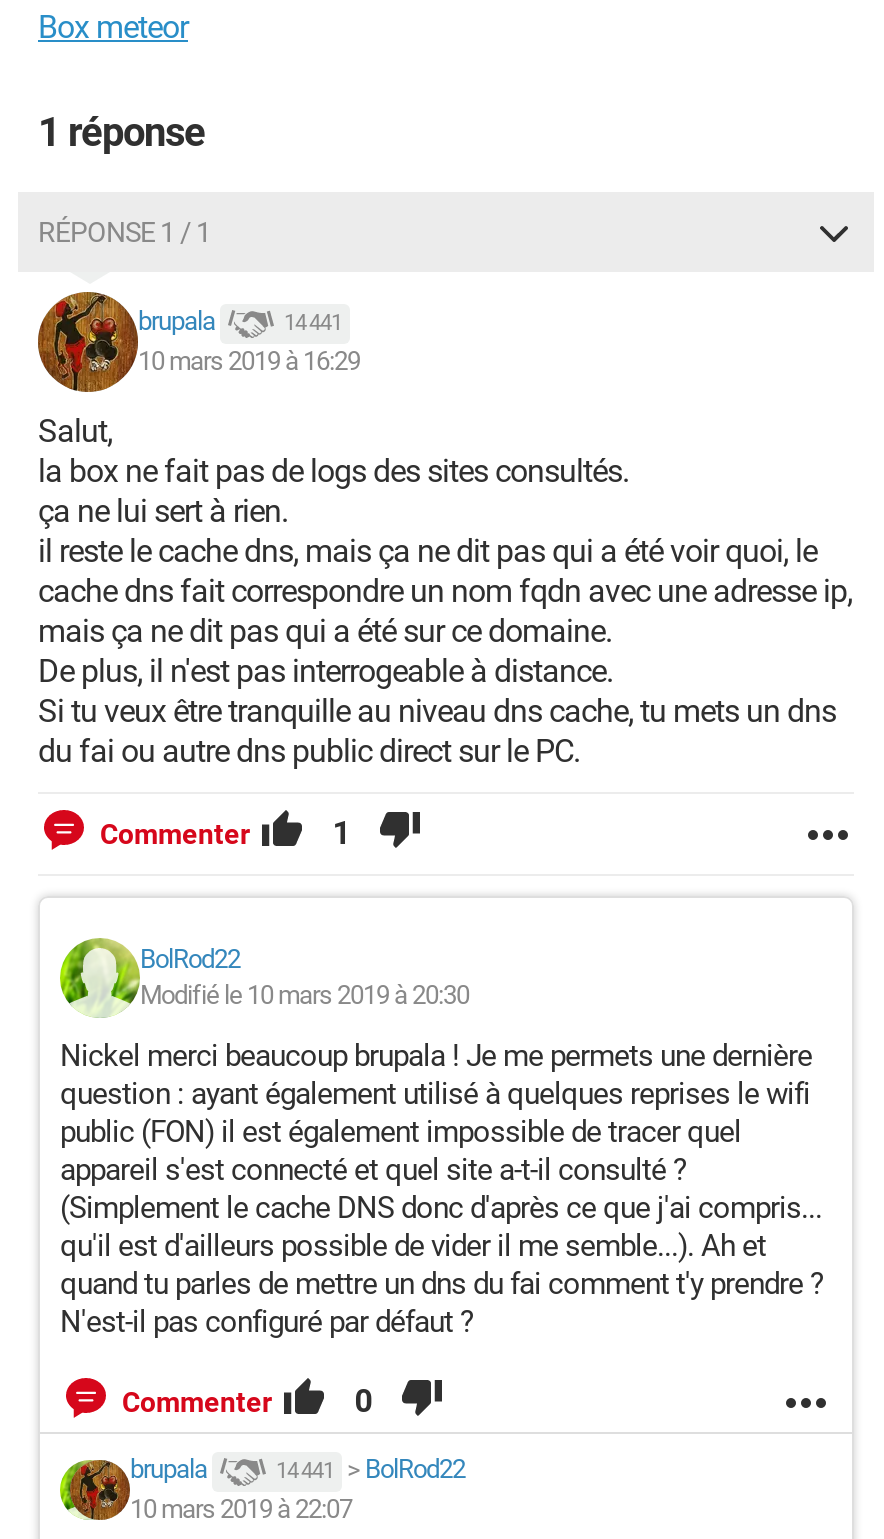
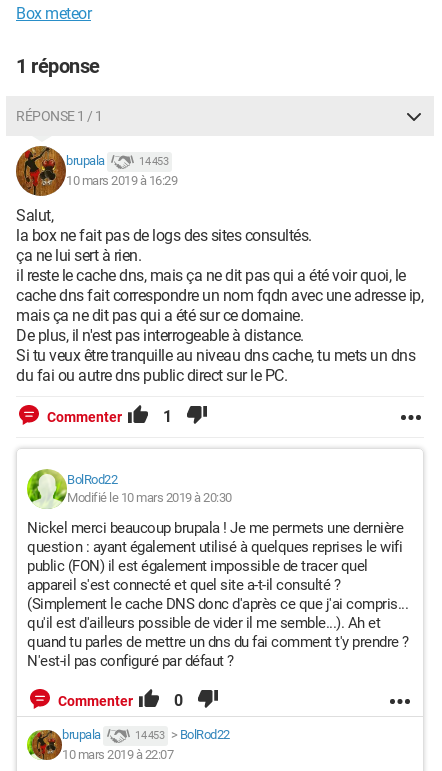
[284,310,342,336] 14 441 -> [139,155,168,168] 14 453
[276,1455,465,1485] 14 441 > BolRod22 -> [135,727,229,742] 14 453 > BolRod22

